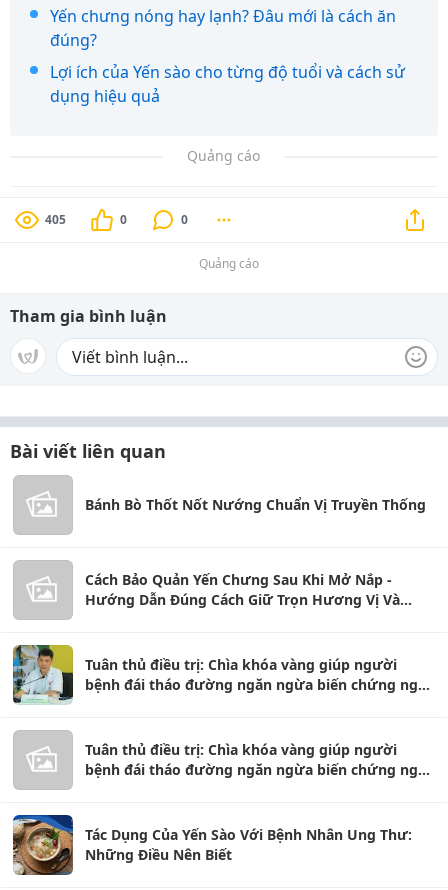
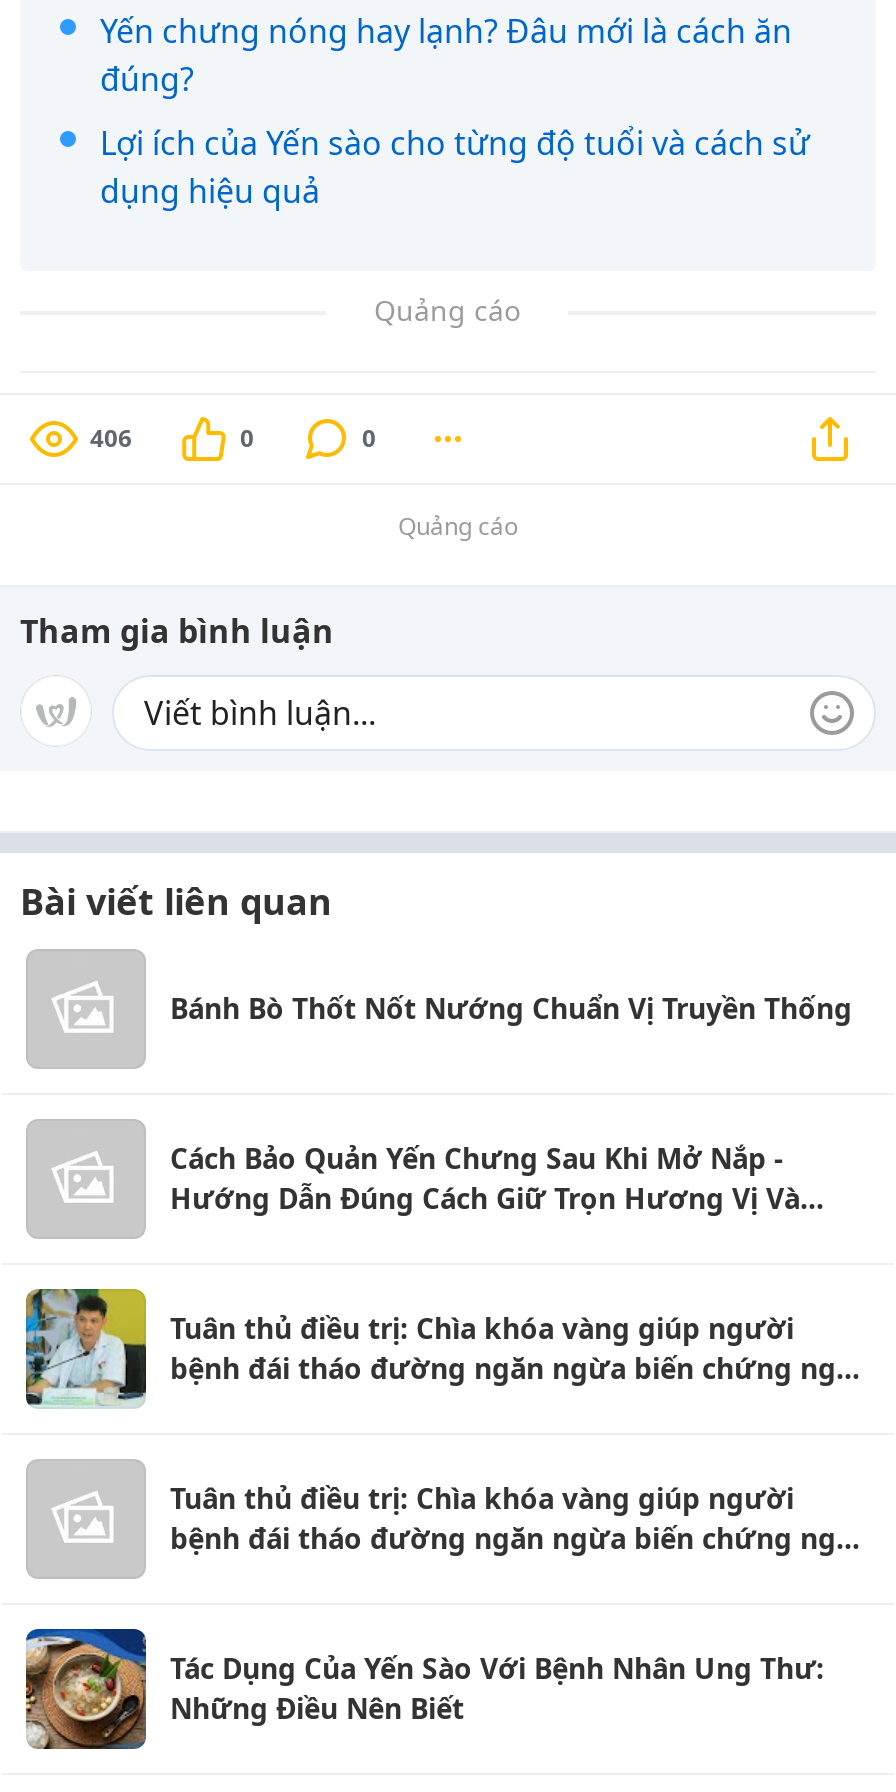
[45,211,66,228] 405 -> [90,421,132,455] 406

